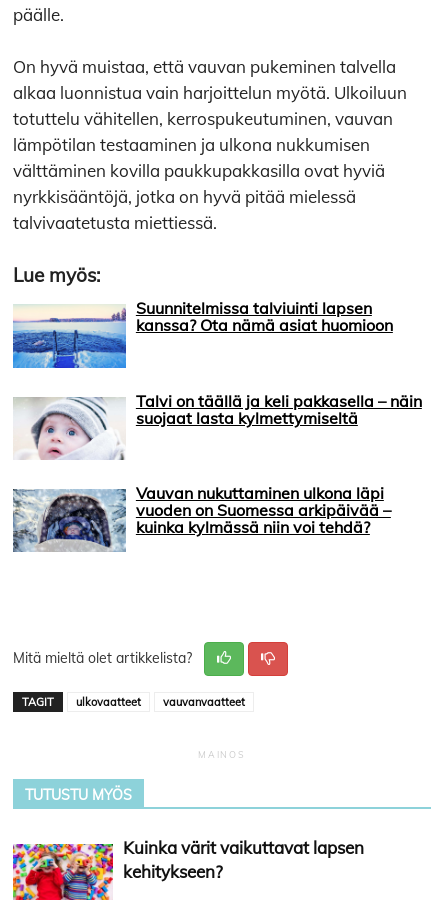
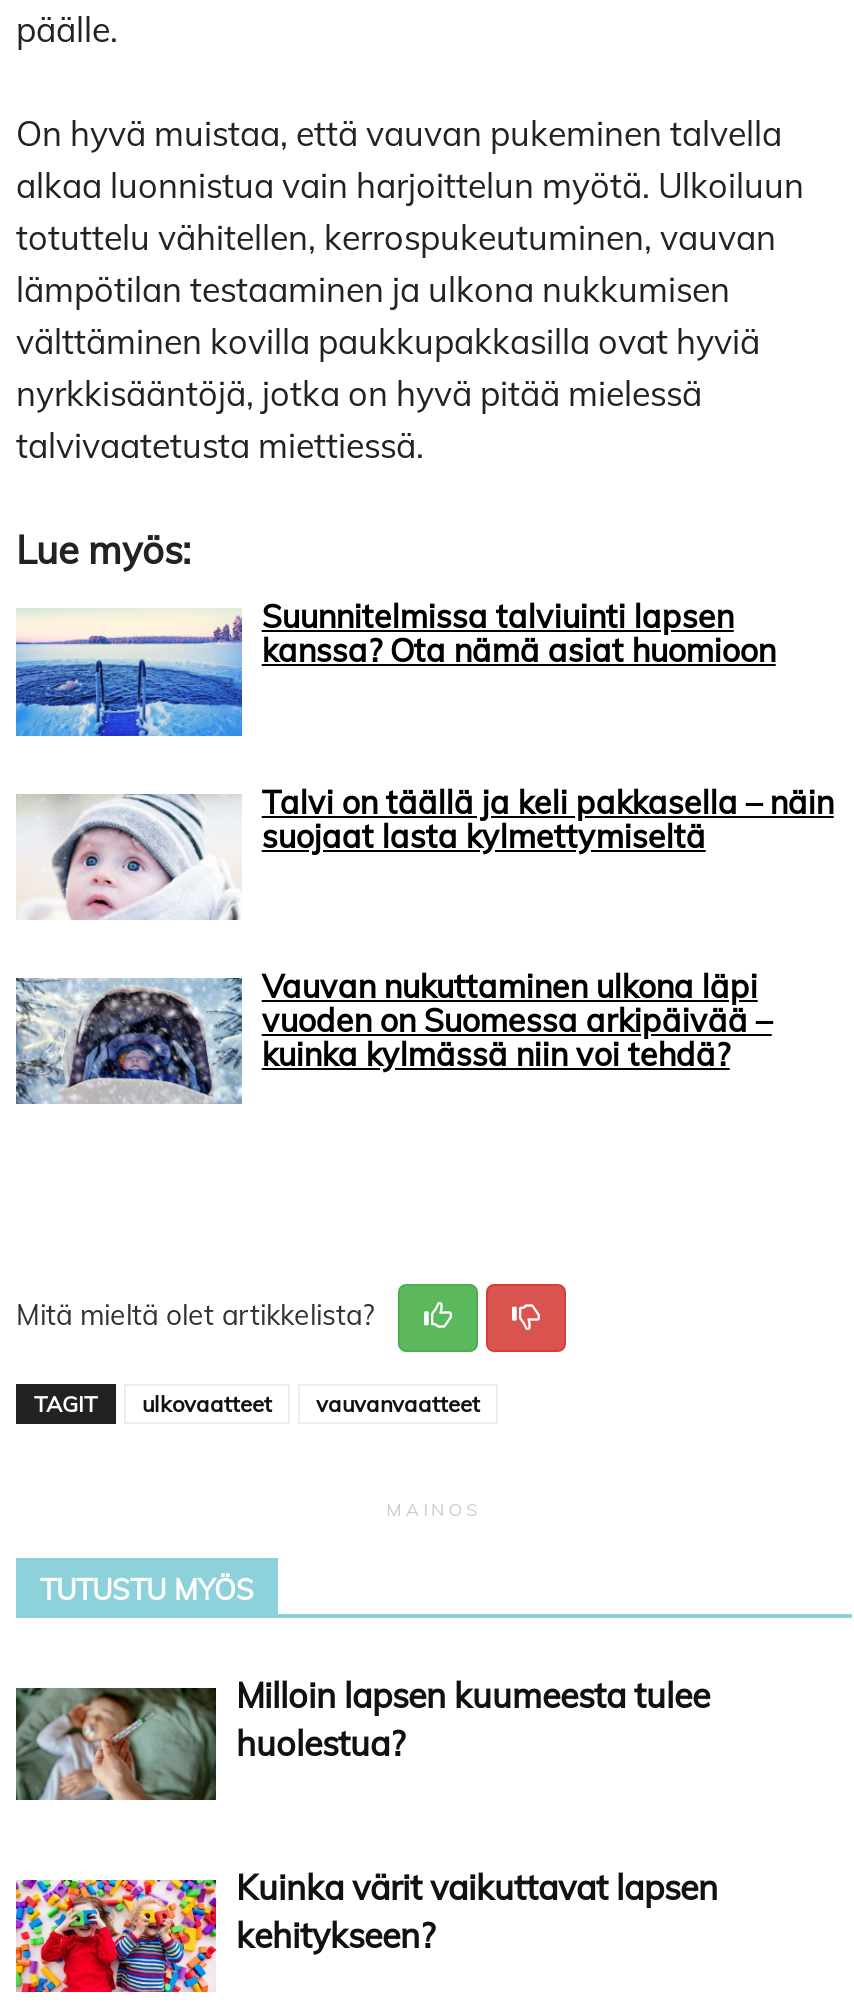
none -> [14,1674,710,1802] [image] | Milloin lapsen kuumeesta tulee | huolestua?

